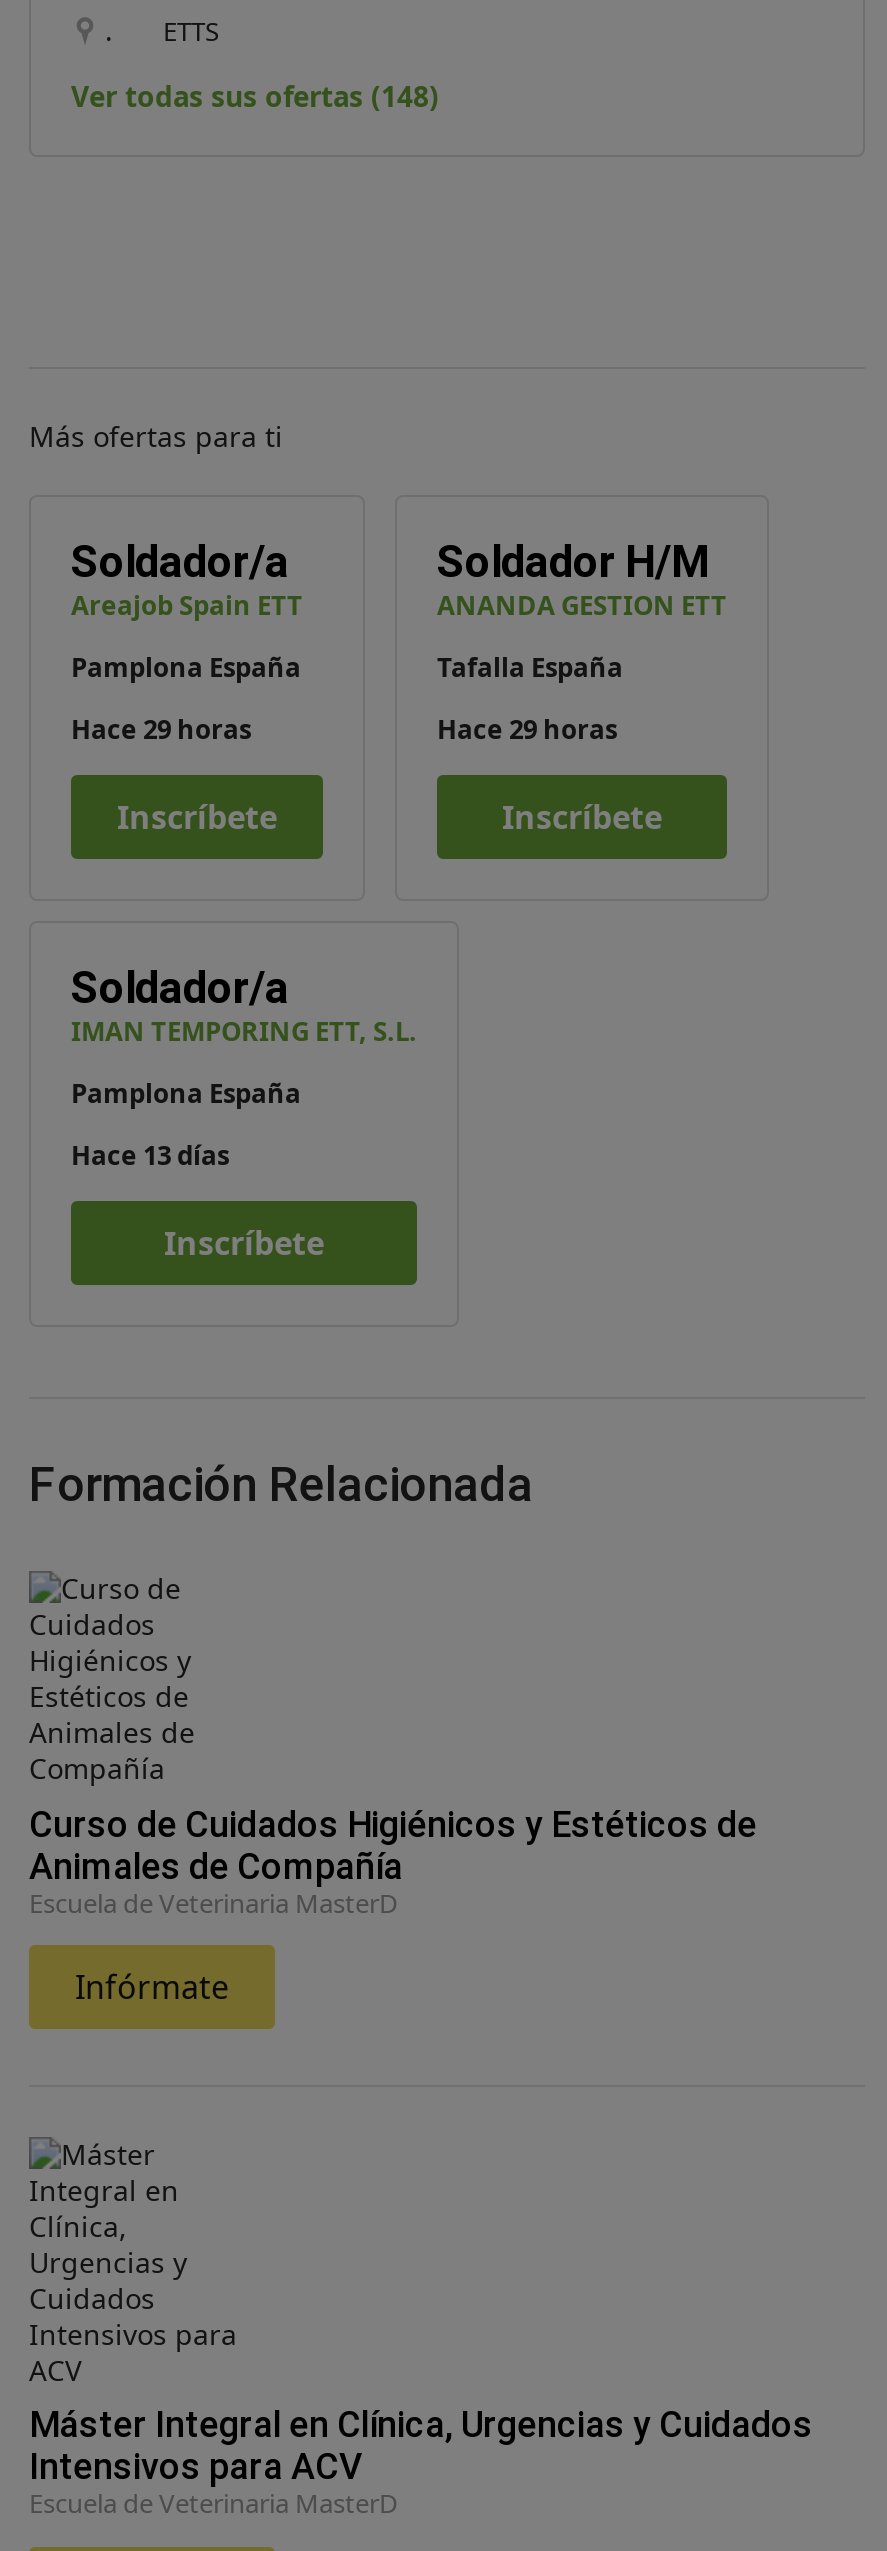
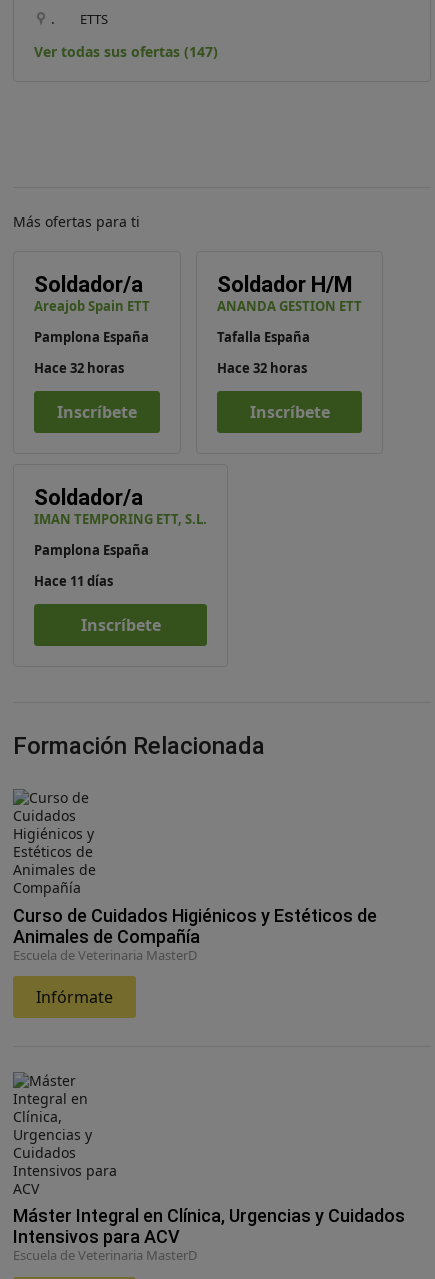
[71,77,439,115] Ver todas sus ofertas (148) -> [34,42,218,61] Ver todas sus ofertas (147)
[71,711,251,747] Hace 29 horas -> [34,359,124,377] Hace 32 horas
[437,711,617,747] Hace 29 horas -> [217,359,307,377] Hace 32 horas
[71,1137,229,1173] Hace 13 días -> [34,572,113,590] Hace 11 días

